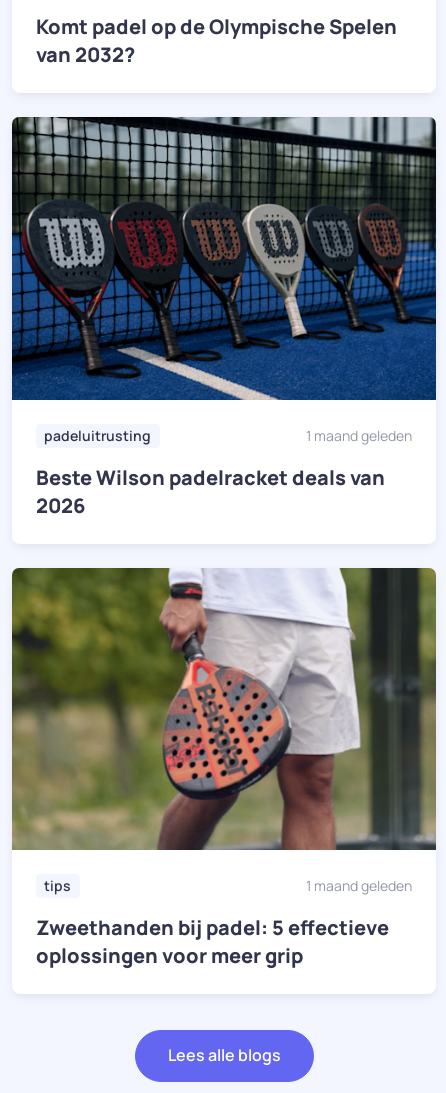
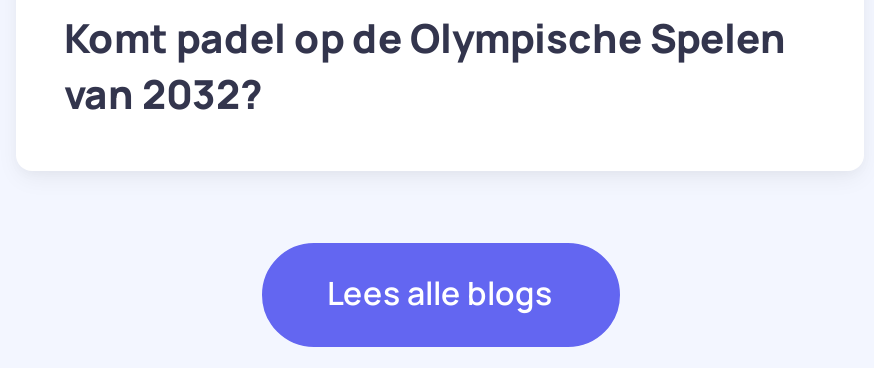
[11,116,437,519] [image] | padeluitrusting | 1 maand geleden | Beste Wilson padelracket deals van | 2026 -> none
[11,567,437,969] [image] | tips | 1 maand geleden | Zweethanden bij padel: 5 effectieve | oplossingen voor meer grip -> none

